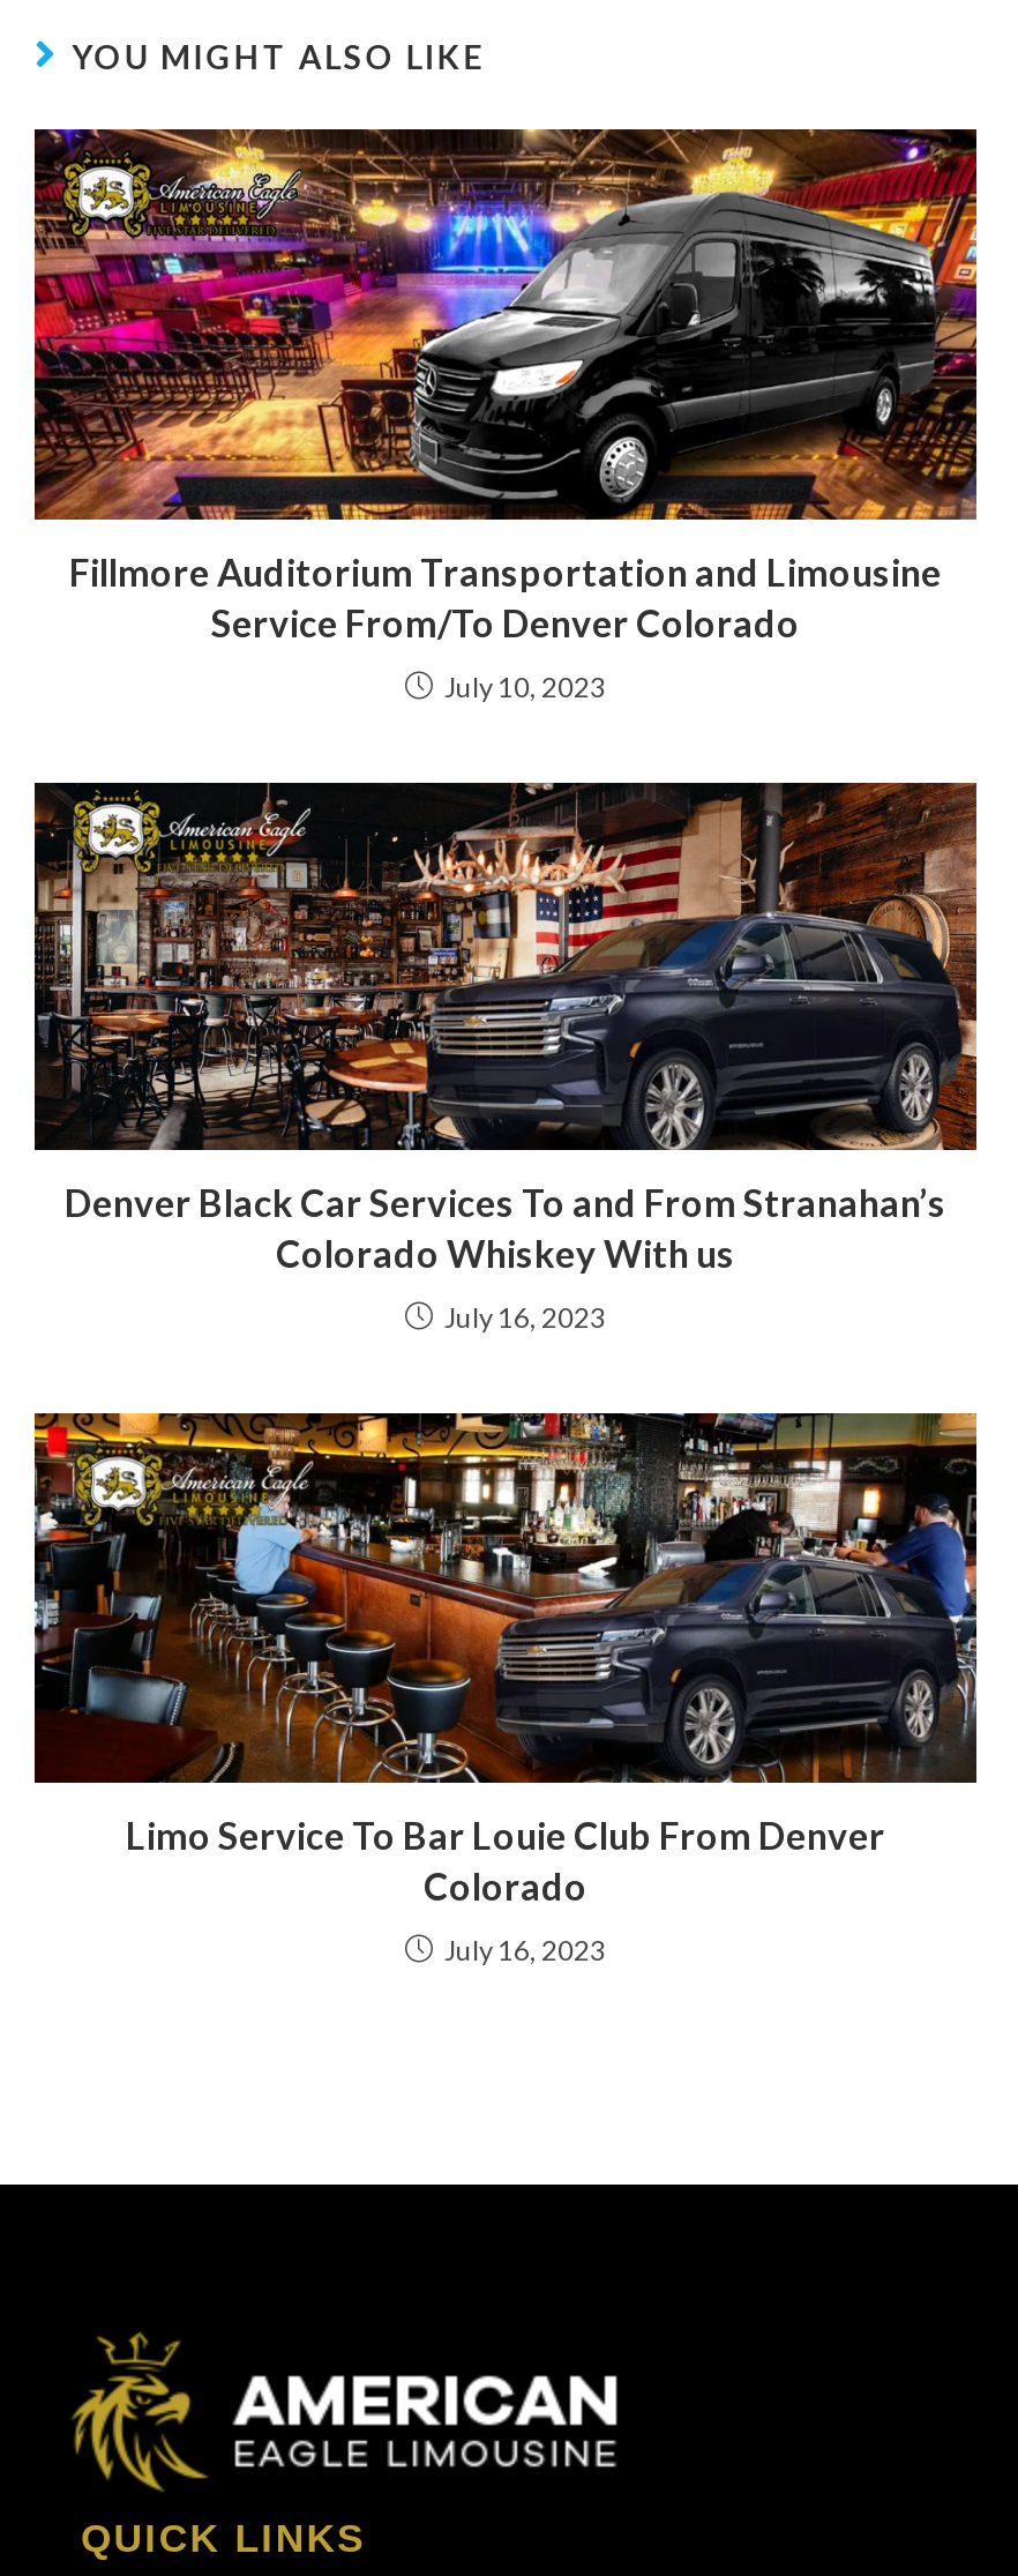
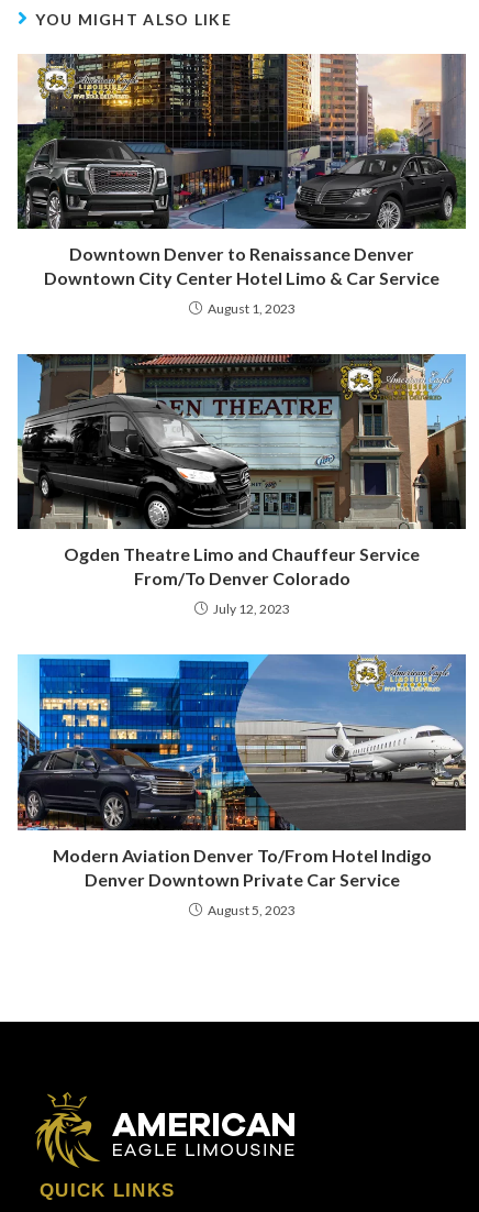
[32,127,979,644] [image] | Fillmore Auditorium Transportation and Limousine | Service From/To Denver Colorado -> [16,53,466,288] [image] | Downtown Denver to Renaissance Denver | Downtown City Center Hotel Limo & Car Service
[444,670,606,704] July 10, 2023 -> [207,300,295,317] August 1, 2023
[32,781,979,1276] [image] | Denver Black Car Services To and From Stranahan’s | Colorado Whiskey With us -> [16,353,467,589] [image] | Ogden Theatre Limo and Chauffeur Service | From/To Denver Colorado
[444,1301,606,1336] July 16, 2023 -> [213,601,289,617] July 12, 2023
[32,1411,979,1907] [image] | Limo Service To Bar Louie Club From Denver | Colorado -> [16,653,467,889] [image] | Modern Aviation Denver To/From Hotel Indigo | Denver Downtown Private Car Service
[444,1932,606,1967] July 16, 2023 -> [207,901,295,918] August 5, 2023

